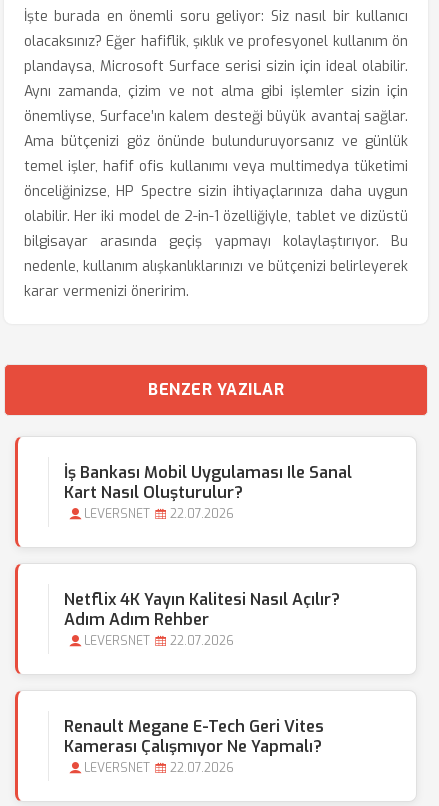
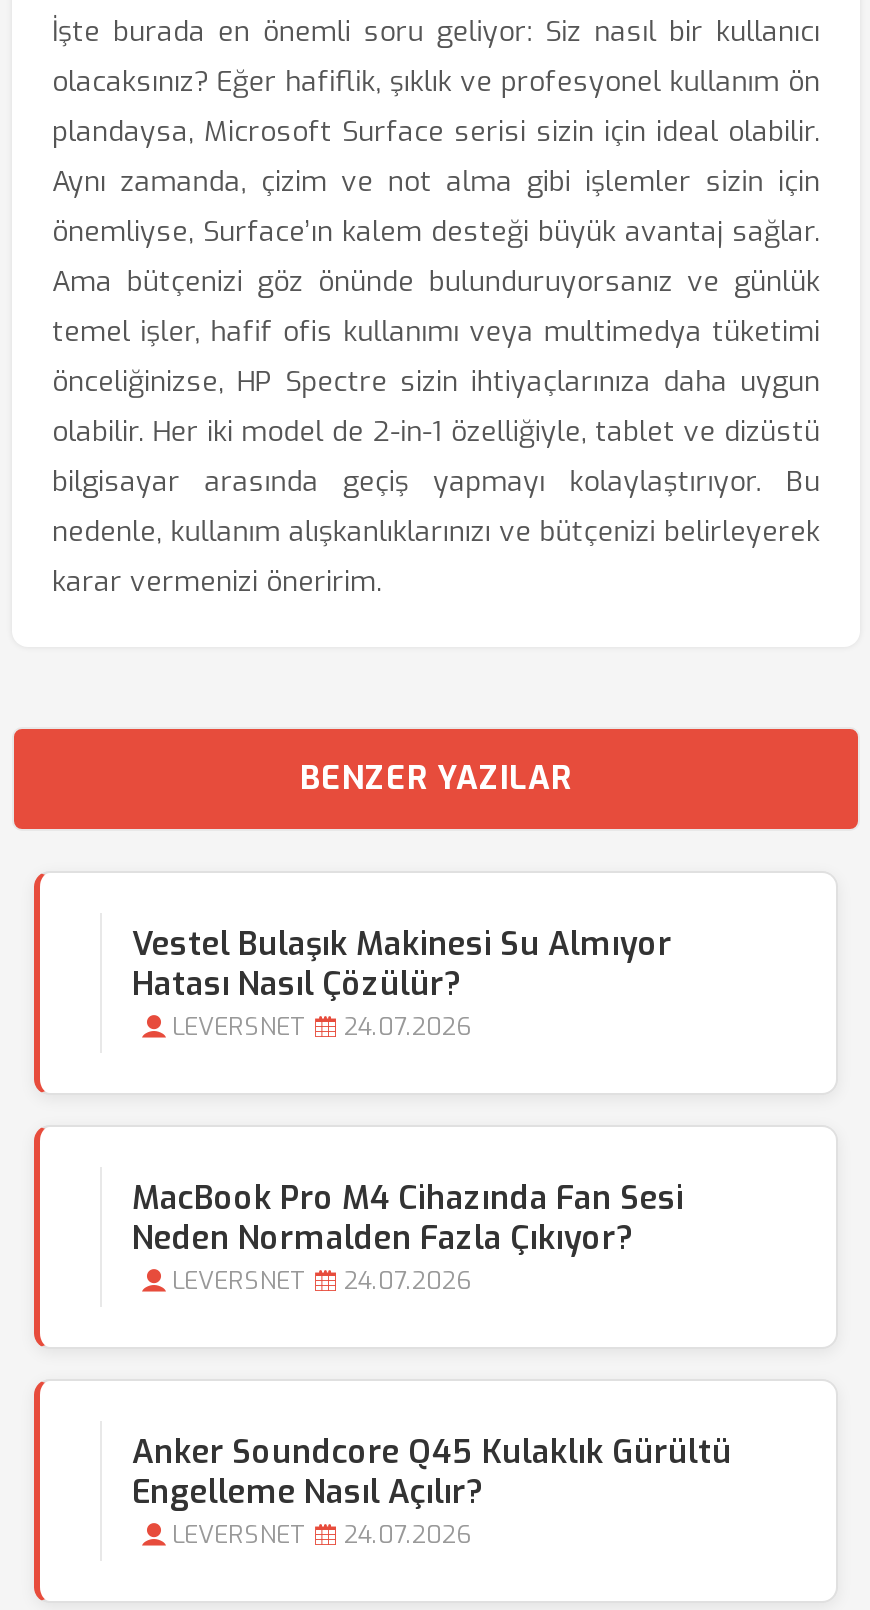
[64,462,352,503] İş Bankası Mobil Uygulaması Ile Sanal | Kart Nasıl Oluşturulur? -> [132,923,672,1005] Vestel Bulaşık Makinesi Su Almıyor | Hatası Nasıl Çözülür?
[84,506,234,522] LEVERSNET 22.07.2026 -> [172,1011,472,1043] LEVERSNET 24.07.2026
[64,589,340,630] Netflix 4K Yayın Kalitesi Nasıl Açılır? | Adım Adım Rehber -> [132,1177,684,1259] MacBook Pro M4 Cihazında Fan Sesi | Neden Normalden Fazla Çıkıyor?
[84,633,234,649] LEVERSNET 22.07.2026 -> [172,1265,472,1297] LEVERSNET 24.07.2026
[64,716,324,757] Renault Megane E-Tech Geri Vites | Kamerası Çalışmıyor Ne Yapmalı? -> [132,1431,732,1513] Anker Soundcore Q45 Kulaklık Gürültü | Engelleme Nasıl Açılır?
[84,760,234,776] LEVERSNET 22.07.2026 -> [172,1519,472,1551] LEVERSNET 24.07.2026

